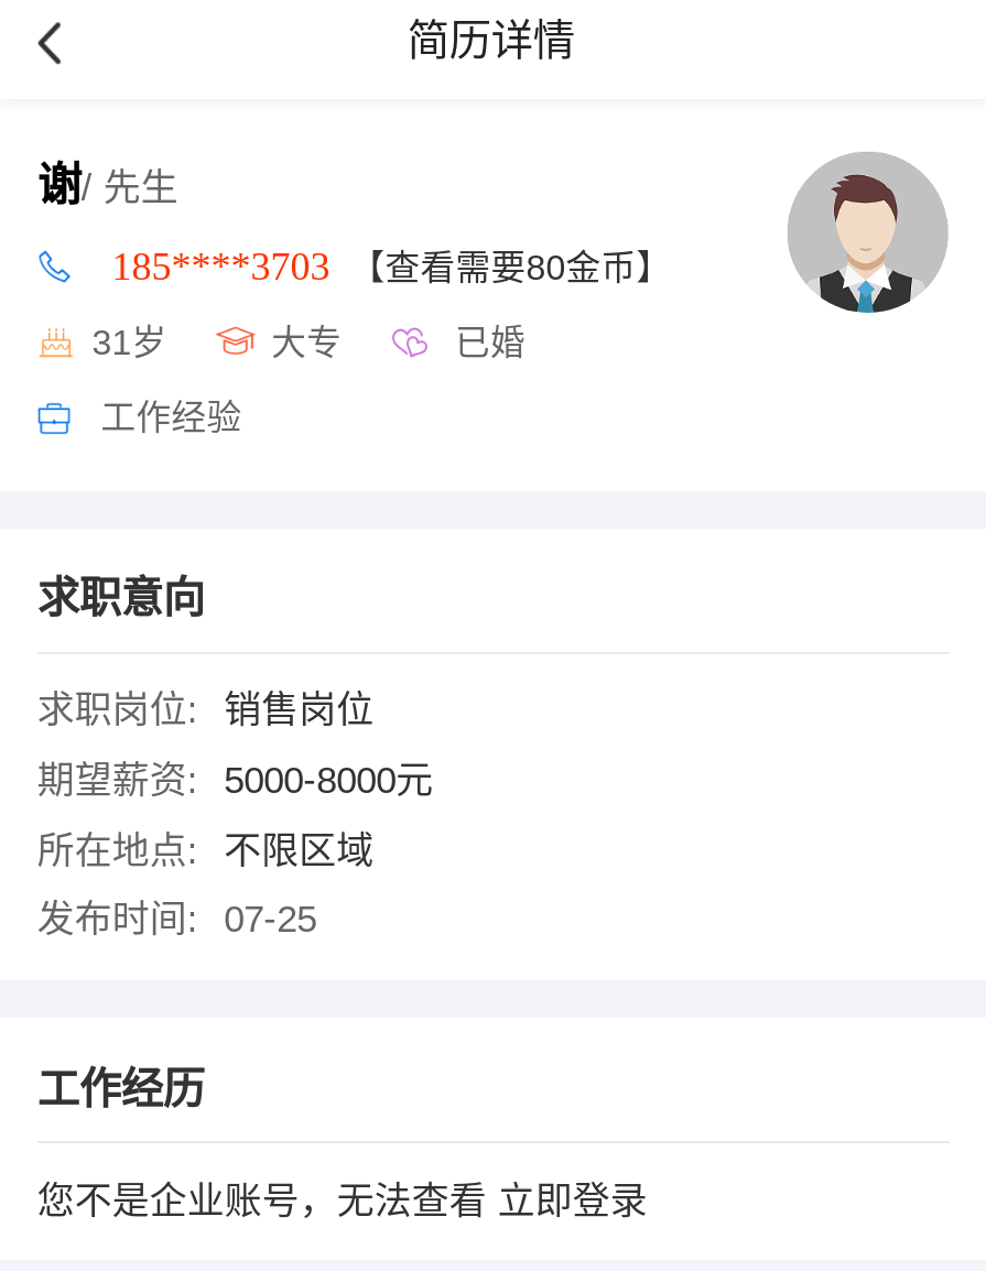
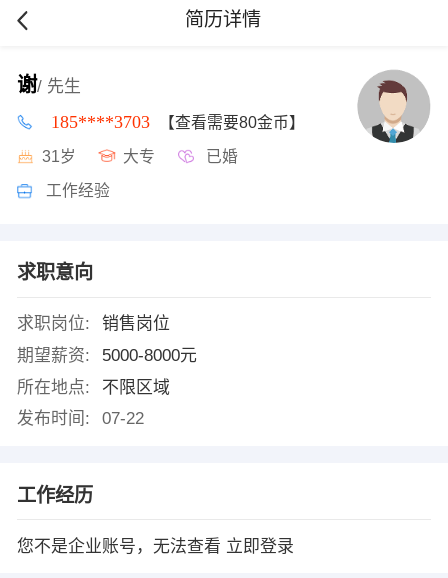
[37,899,317,941] 发布时间: 07-25 -> [17,409,144,428] 发布时间: 07-22

